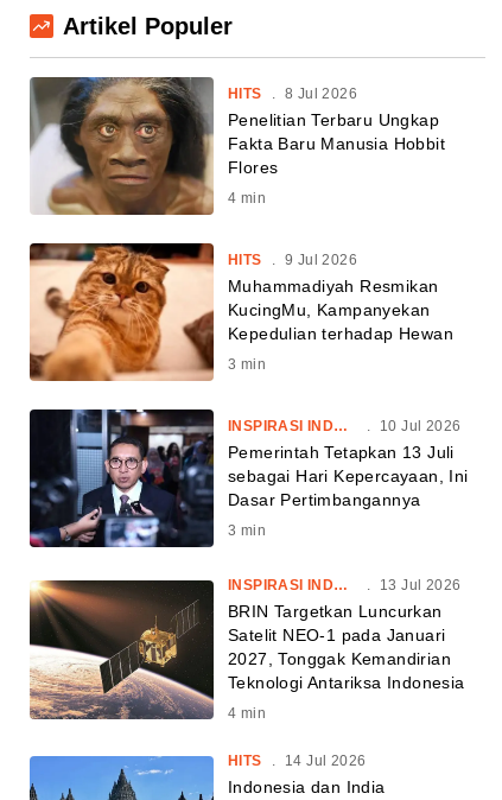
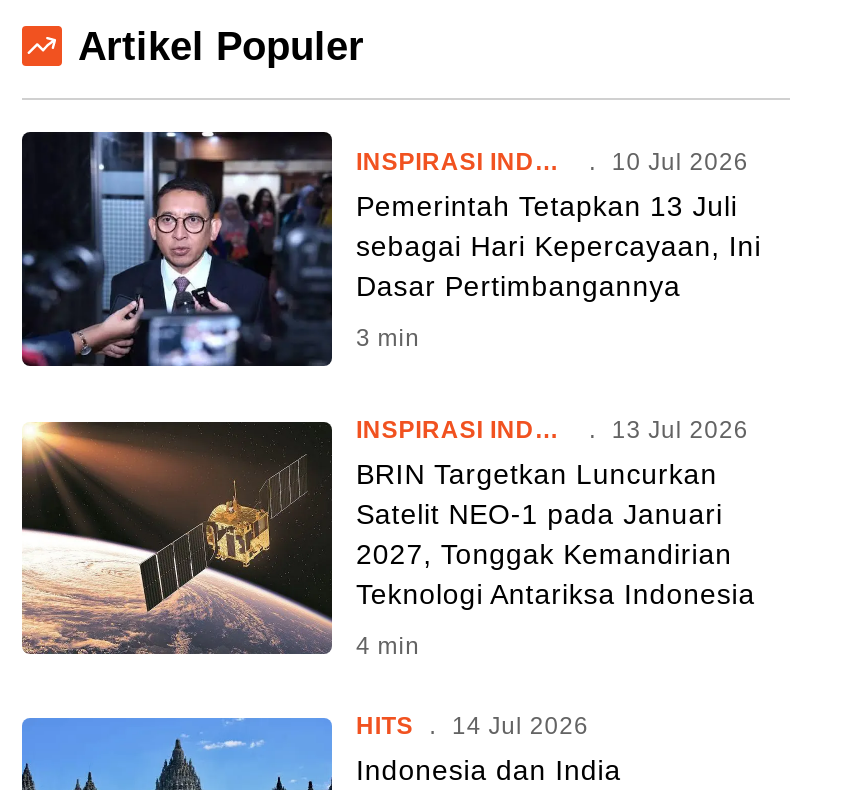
[28,76,445,216] [image] | HITS . 8 Jul 2026 | Penelitian Terbaru Ungkap | Fakta Baru Manusia Hobbit | Flores | 4 min -> none
[28,242,453,382] [image] | HITS . 9 Jul 2026 | Muhammadiyah Resmikan | KucingMu, Kampanyekan | Kepedulian terhadap Hewan | 3 min -> none

